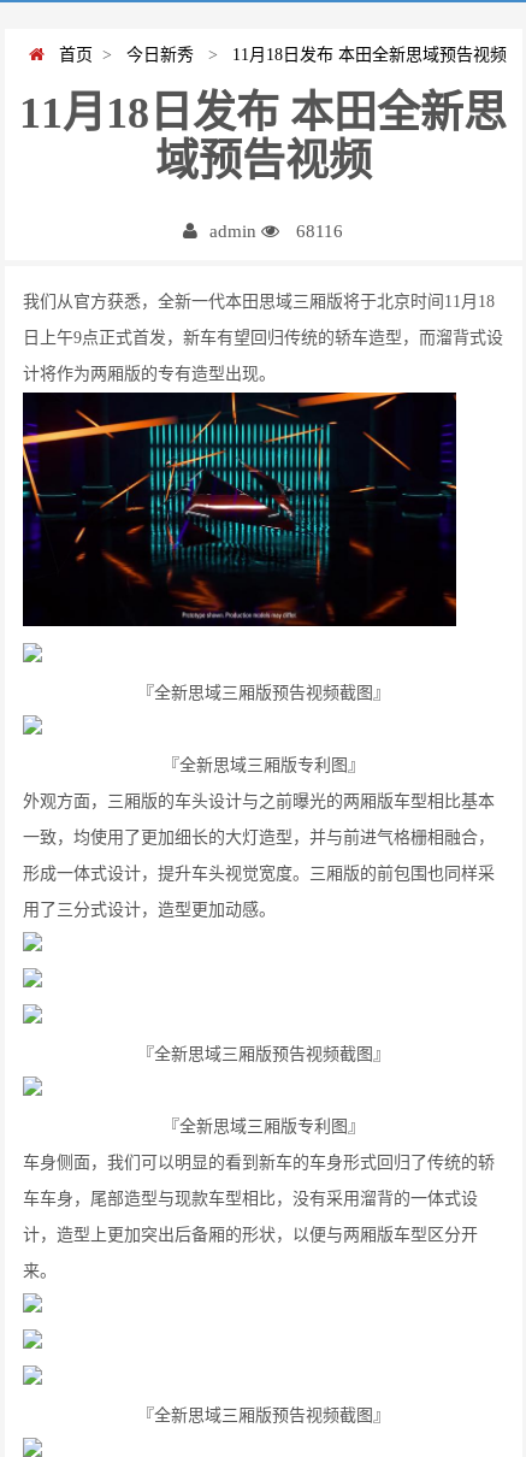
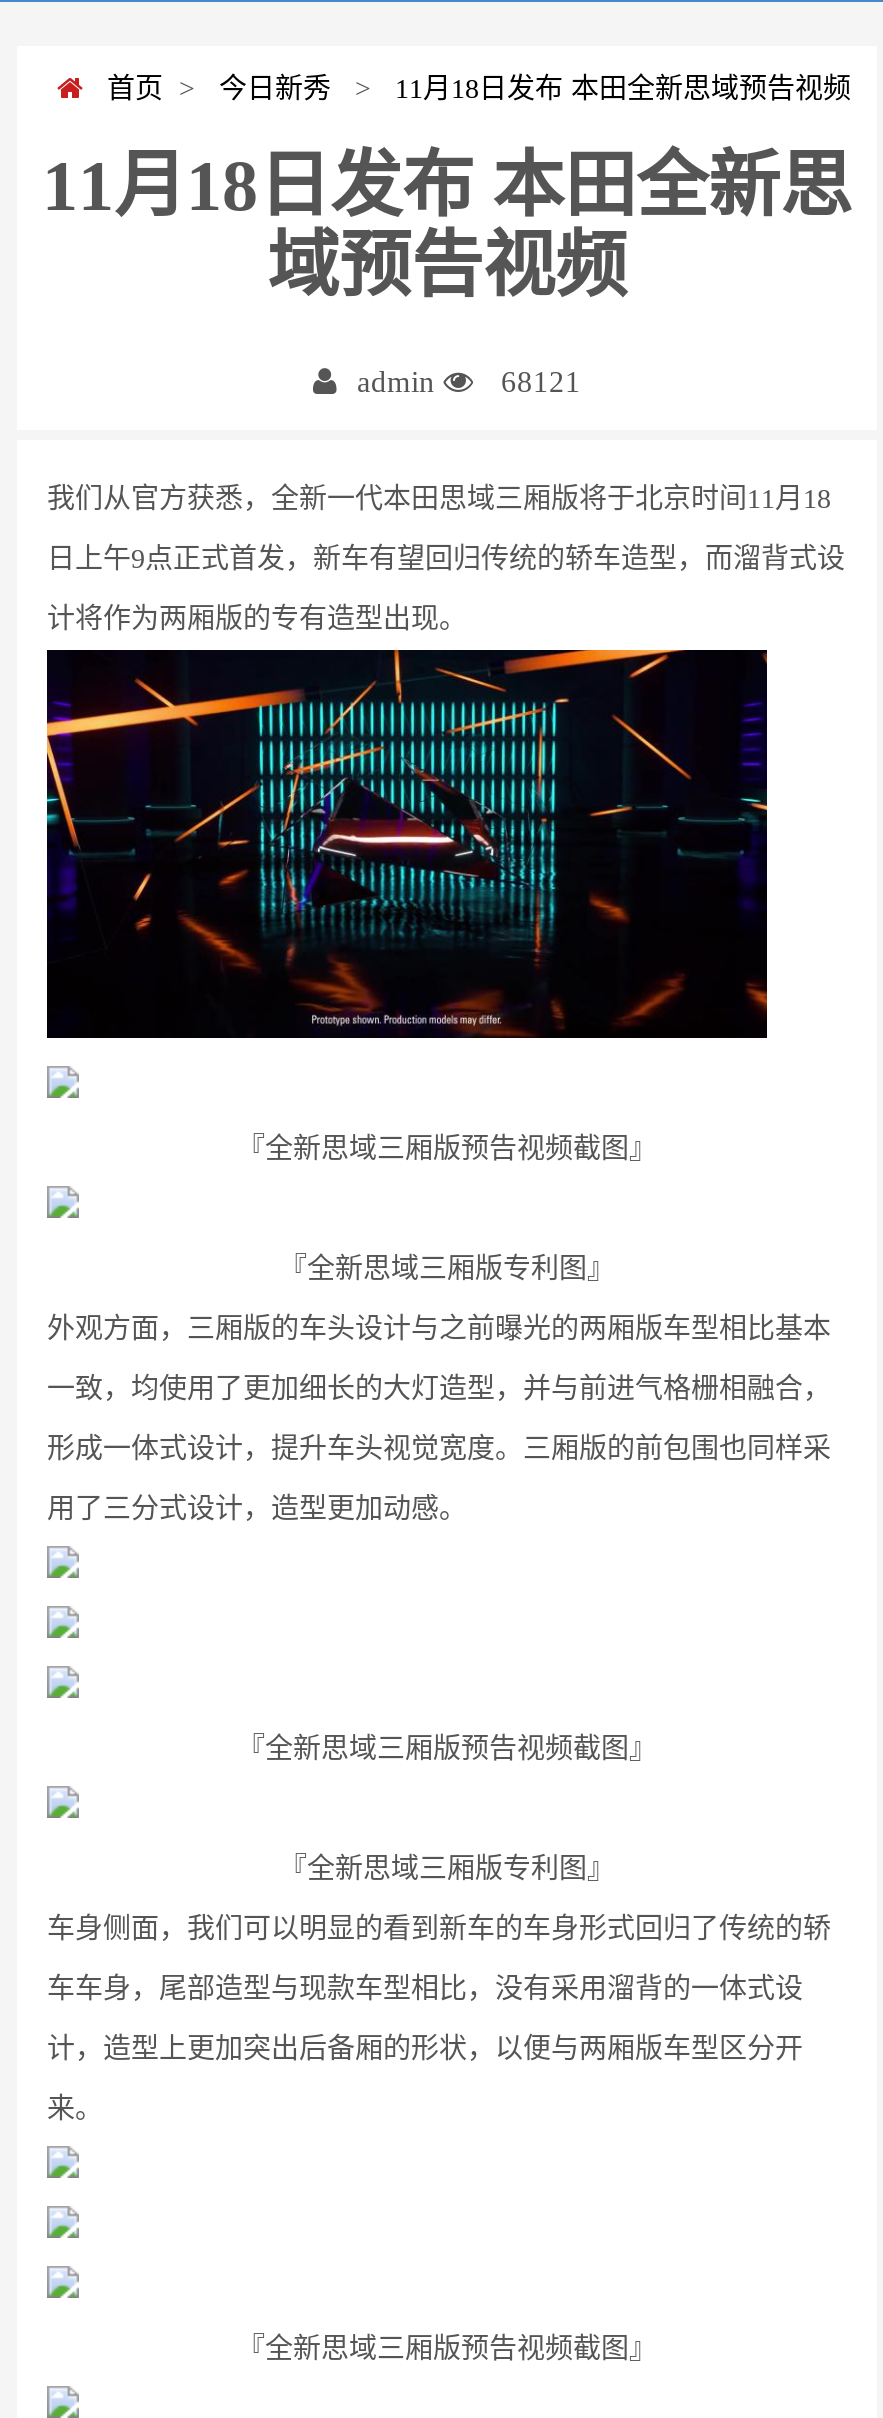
[210,221,344,241] admin 68116 -> [357,366,581,398] admin 68121

